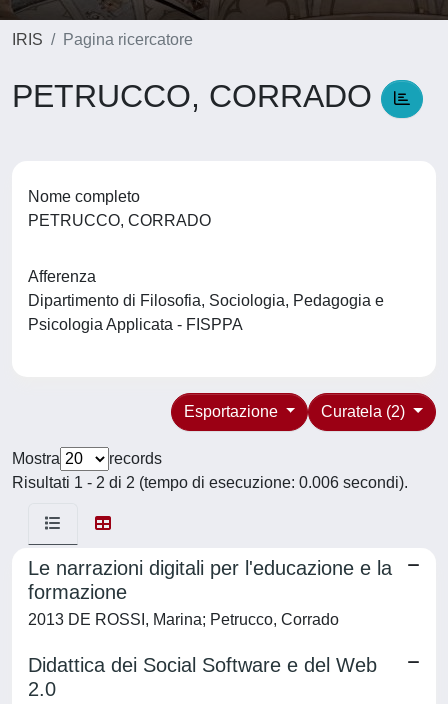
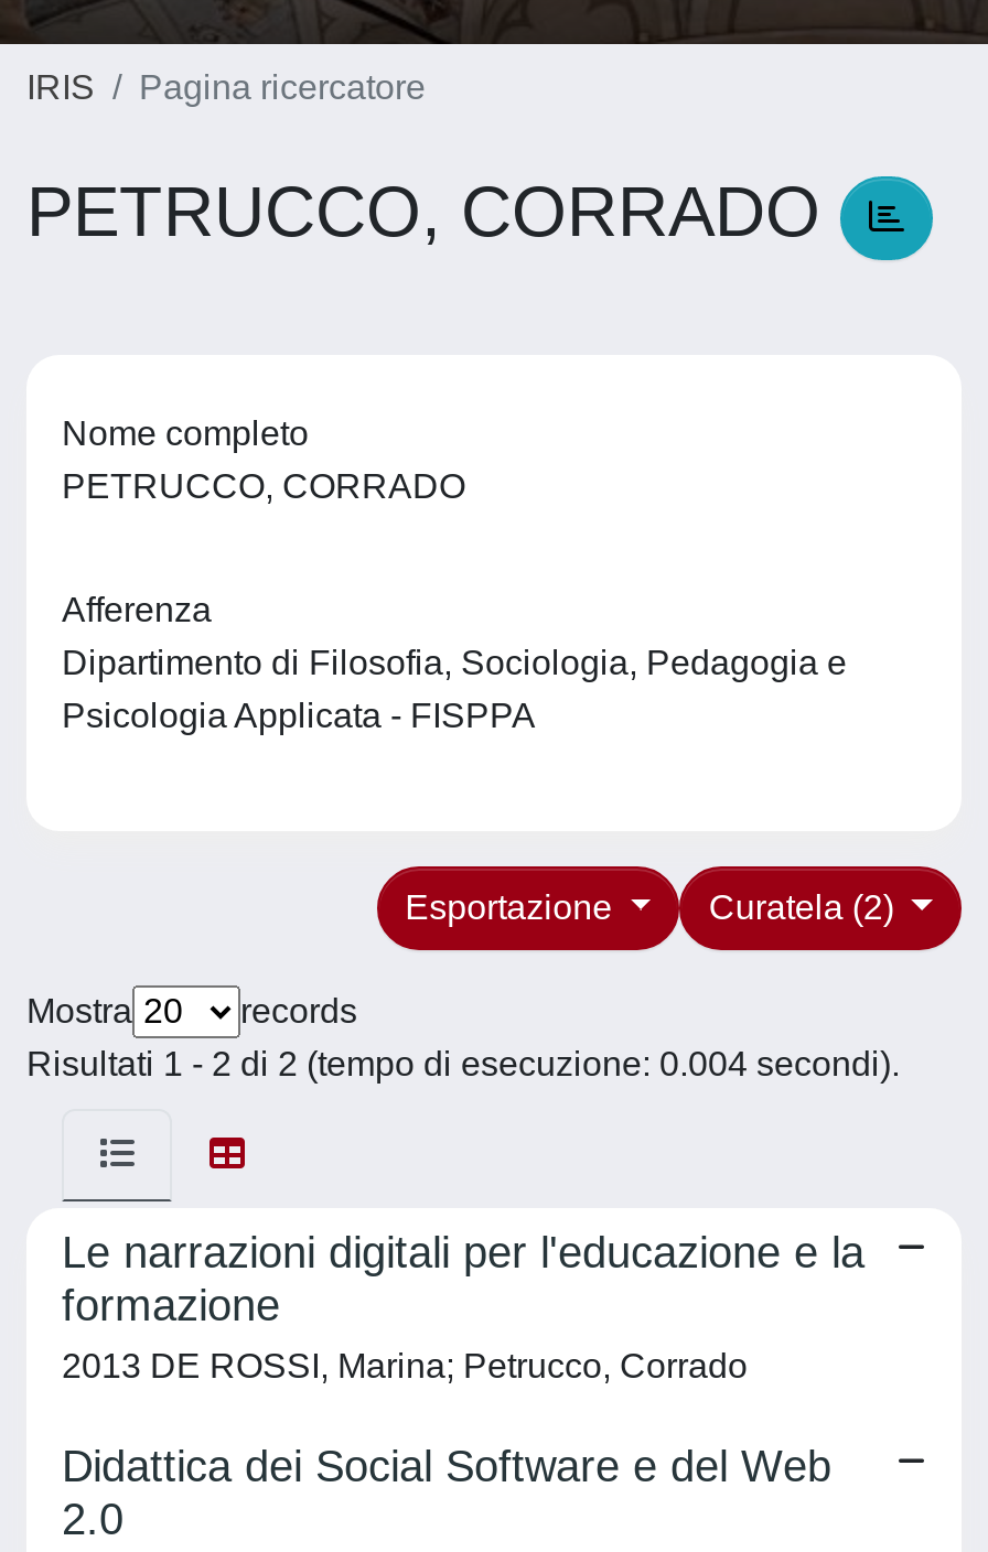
[12,474,408,491] Risultati 1 - 2 di 2 (tempo di esecuzione: 0.006 secondi). -> [26,1045,900,1082] Risultati 1 - 2 di 2 (tempo di esecuzione: 0.004 secondi).

